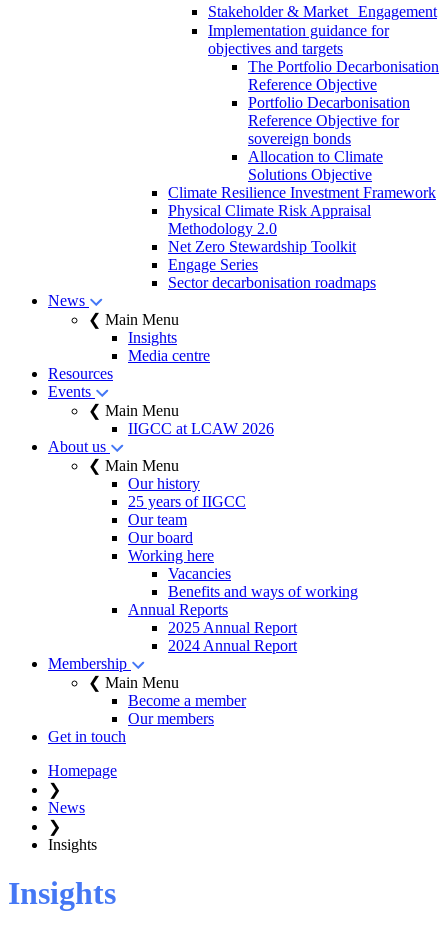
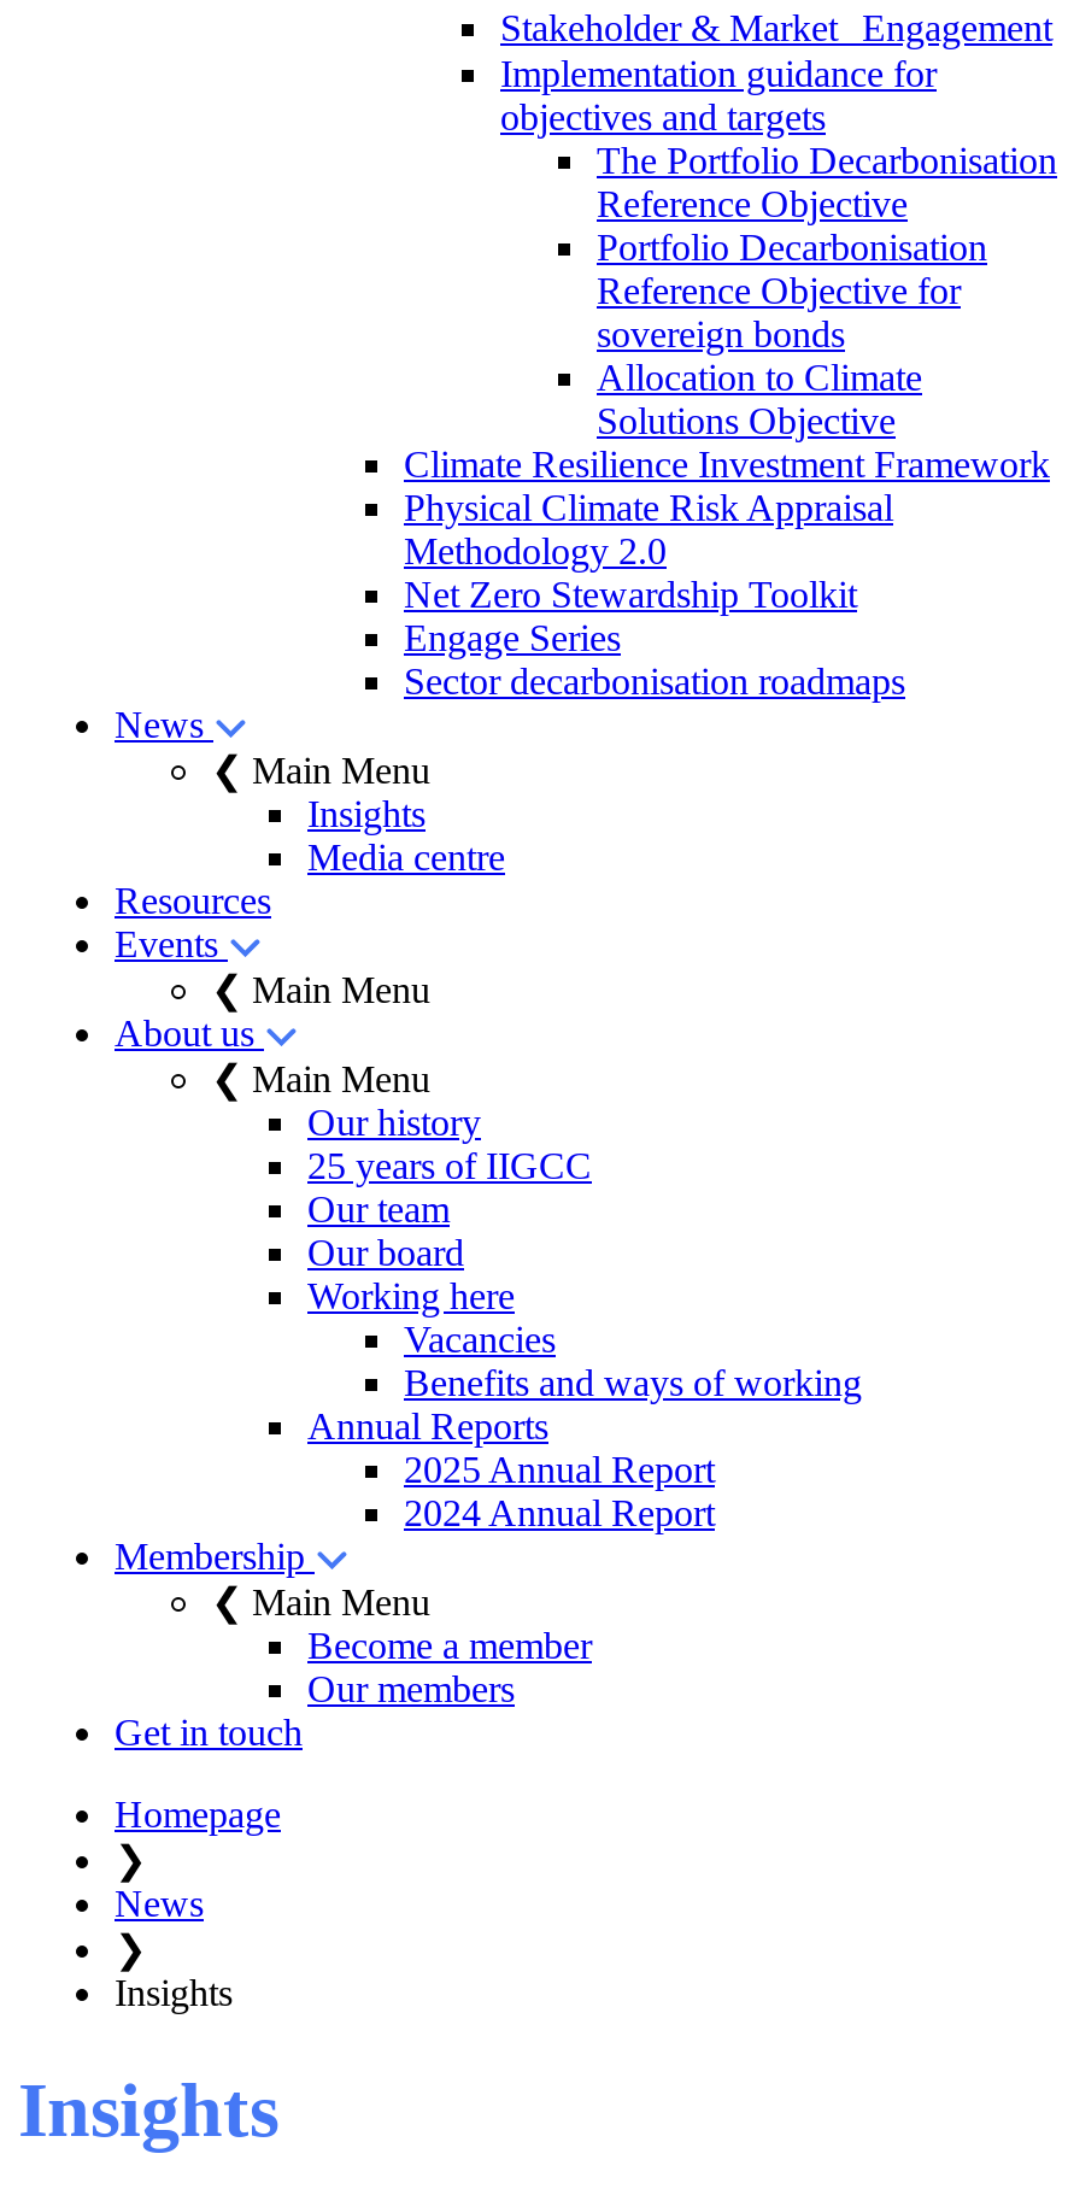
[128,420,274,437] IIGCC at LCAW 2026 -> none

